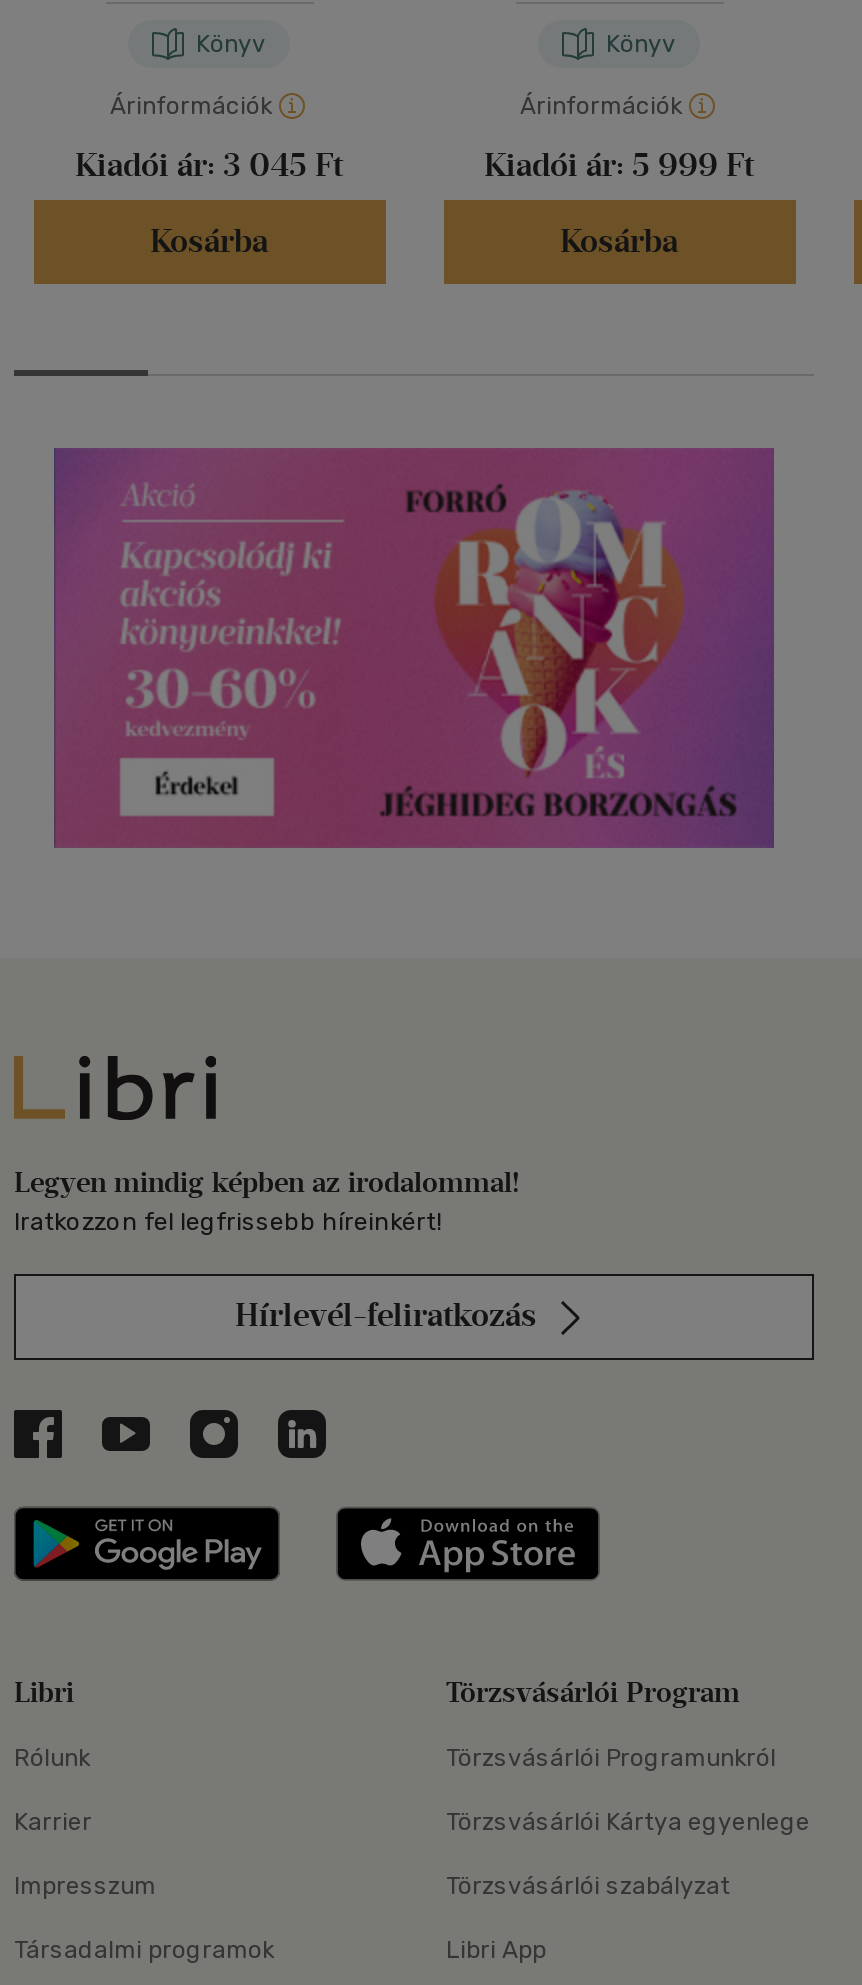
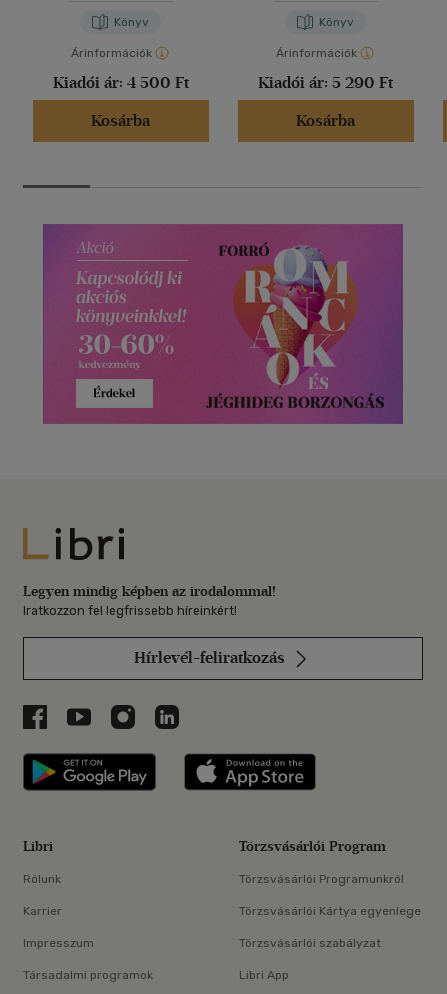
[75,147,343,185] Kiadói ár: 3 045 Ft -> [52,73,188,92] Kiadói ár: 4 500 Ft
[484,147,754,185] Kiadói ár: 5 999 Ft -> [258,73,393,92] Kiadói ár: 5 290 Ft

